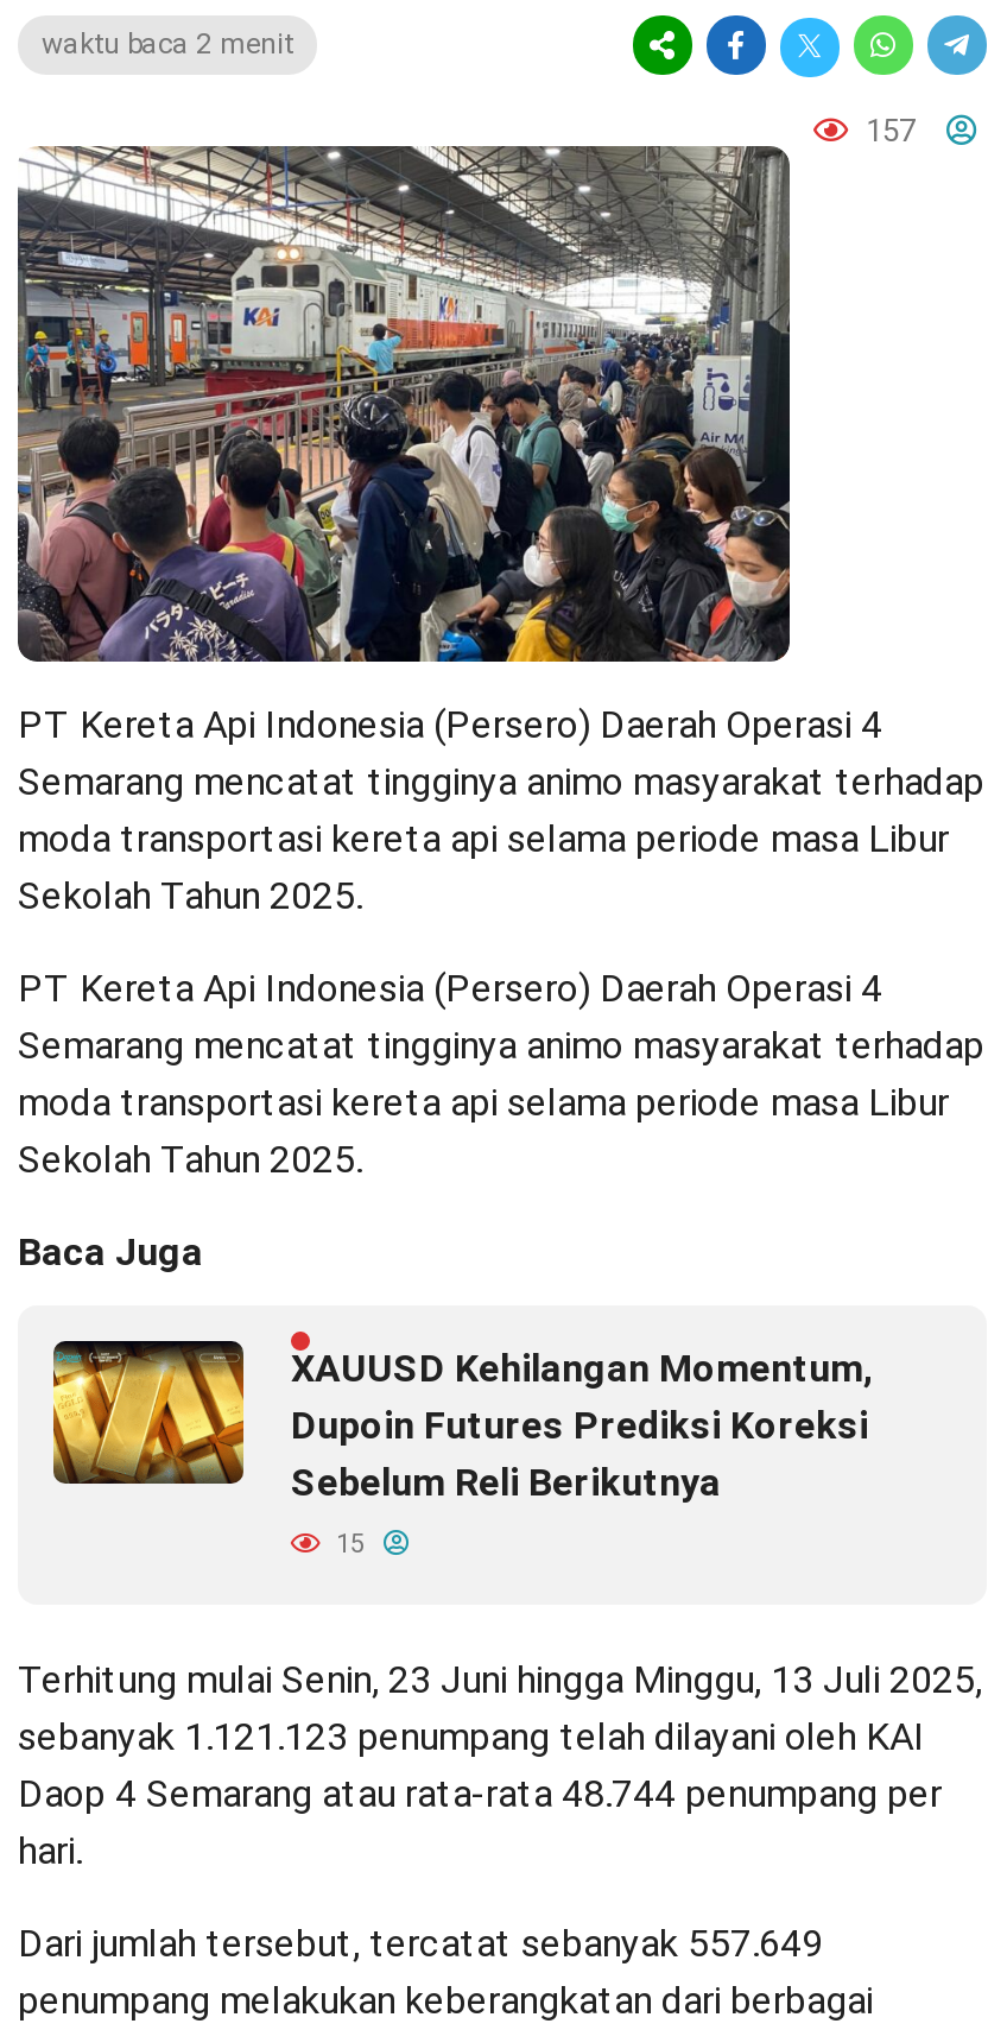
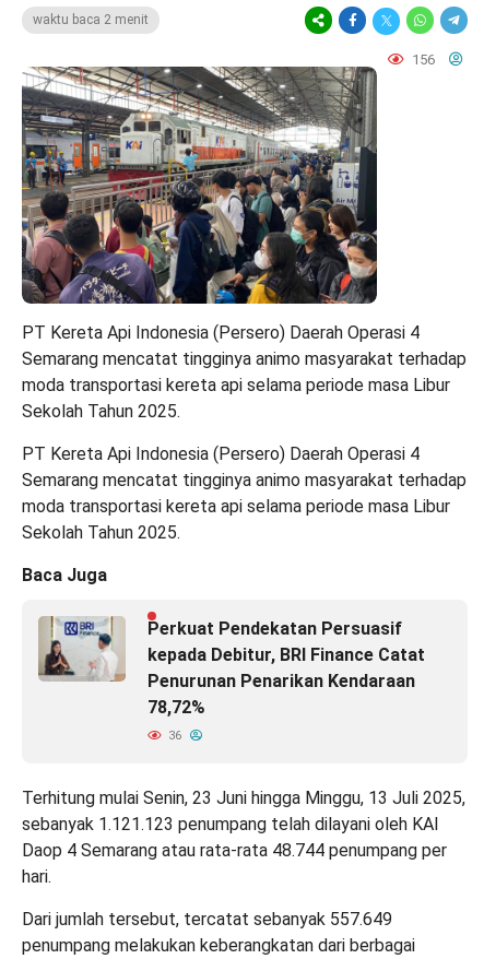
[859,113,923,148] 157 -> [409,51,438,68] 156
[53,1339,873,1504] [image] | XAUUSD Kehilangan Momentum, | Dupoin Futures Prediksi Koreksi | Sebelum Reli Berikutnya -> [38,616,425,717] [image] | Perkuat Pendekatan Persuasif | kepada Debitur, BRI Finance Catat | Penurunan Penarikan Kendaraan | 78,72%
[329,1528,365,1559] 15 -> [165,728,181,742] 36

